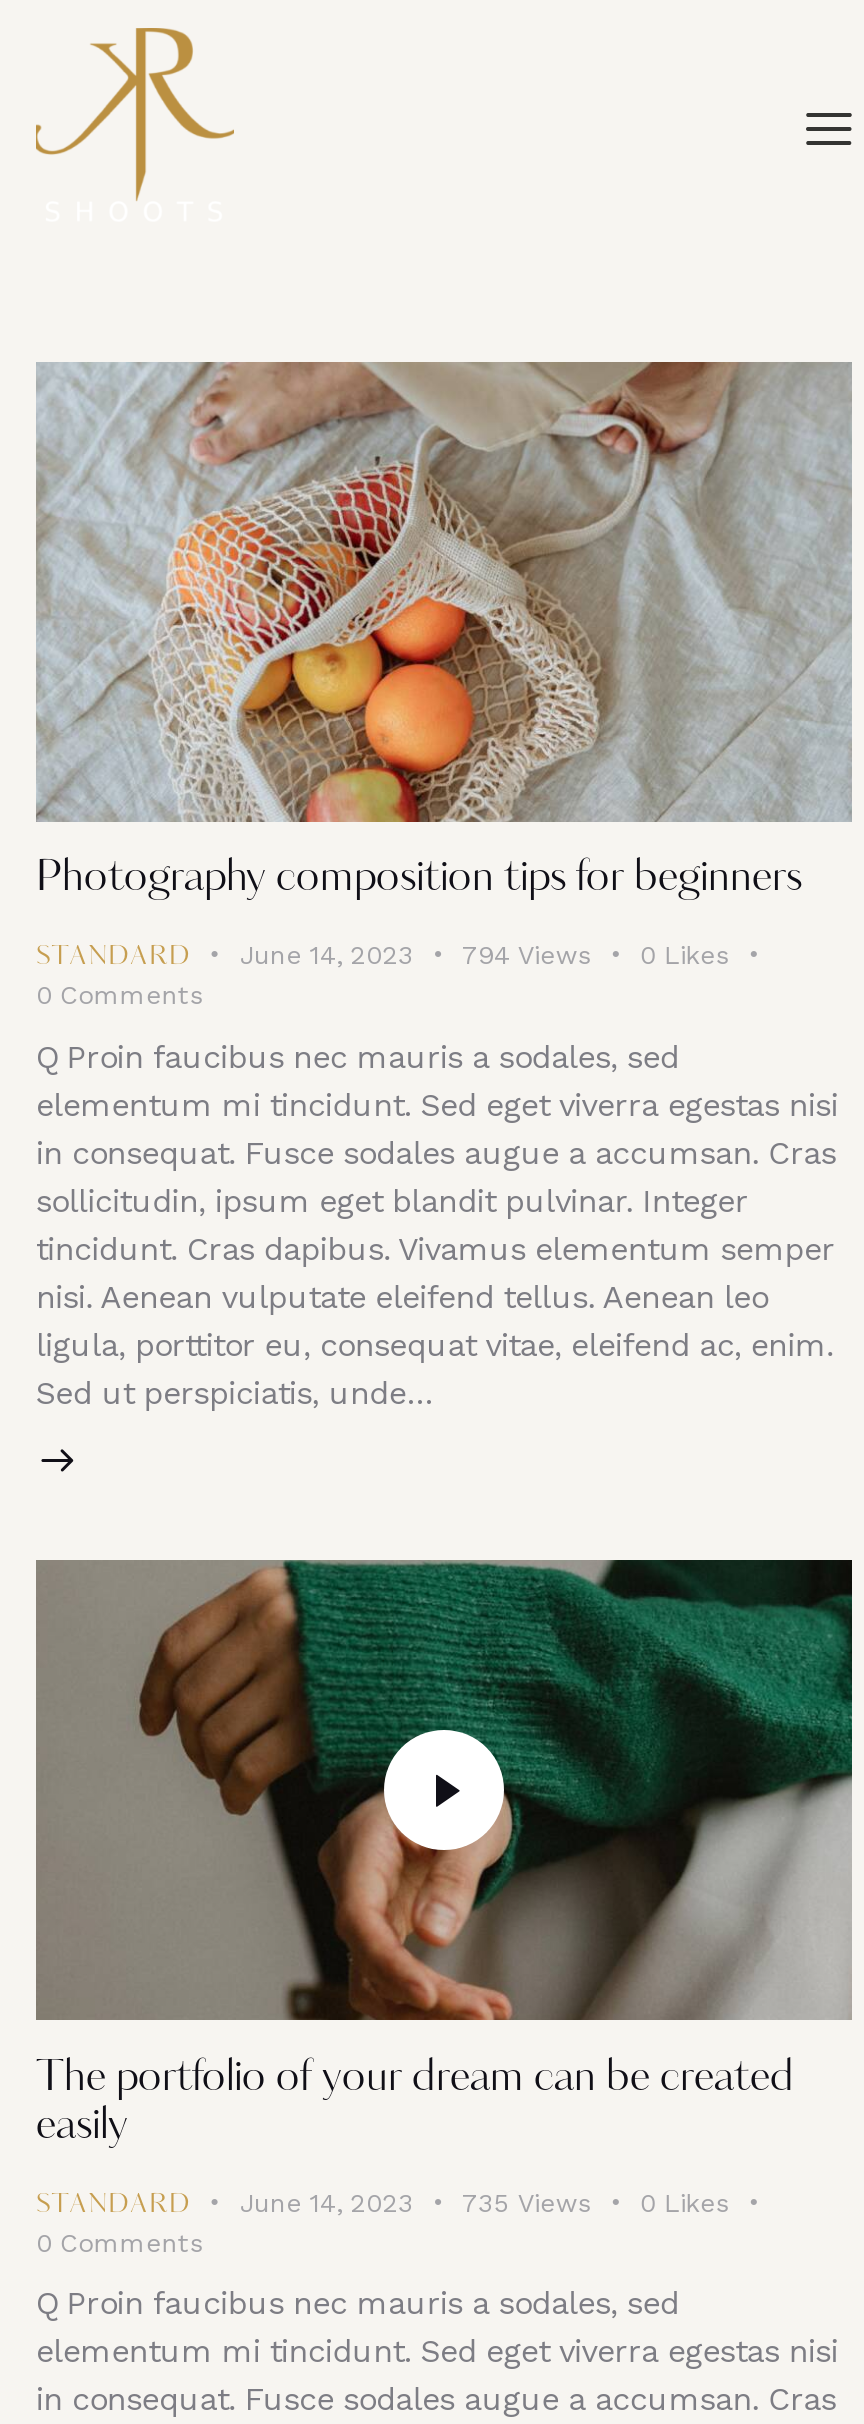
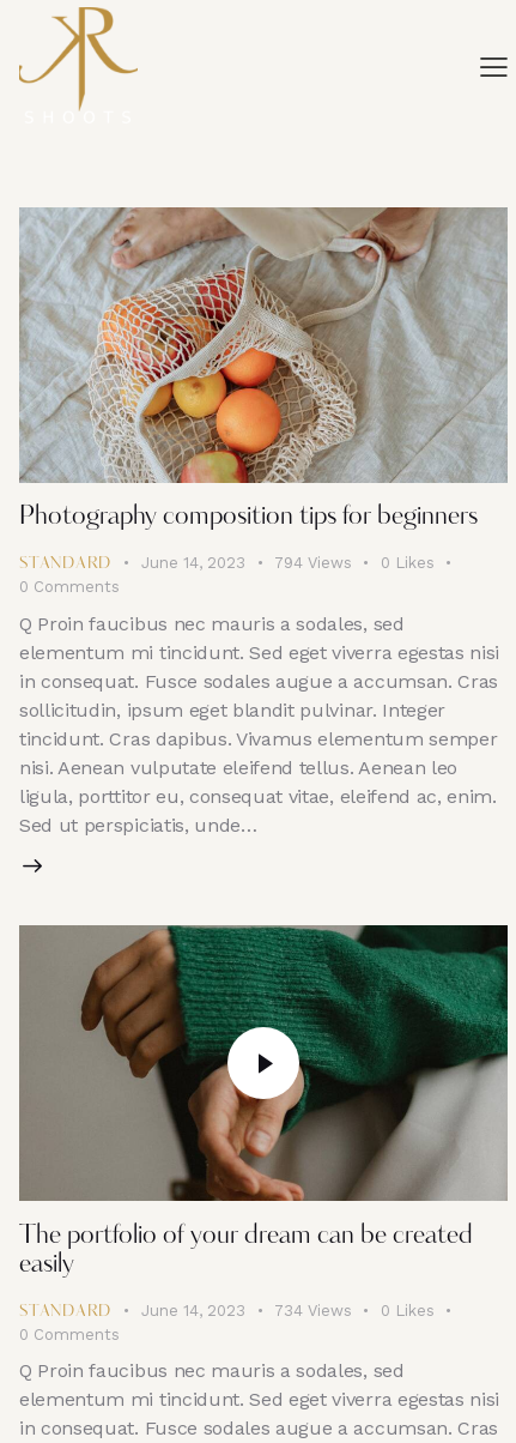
[36,2187,730,2217] STANDARD June 14, 2023 735 Views 0 Likes -> [19,1301,434,1319] STANDARD June 14, 2023 734 Views 0 Likes

